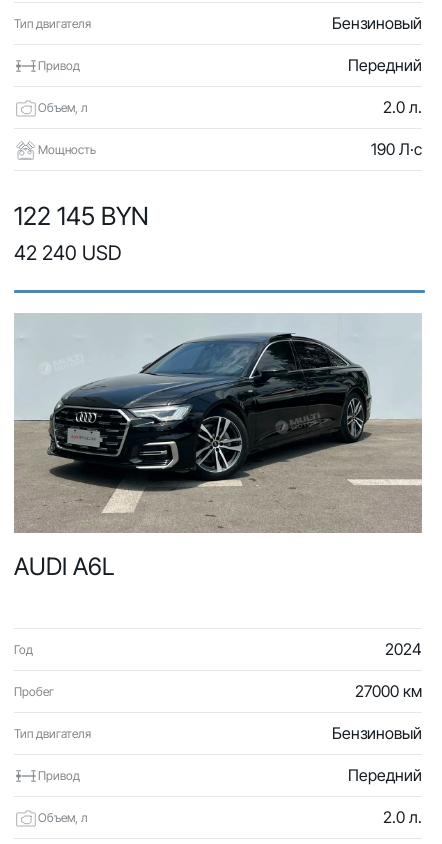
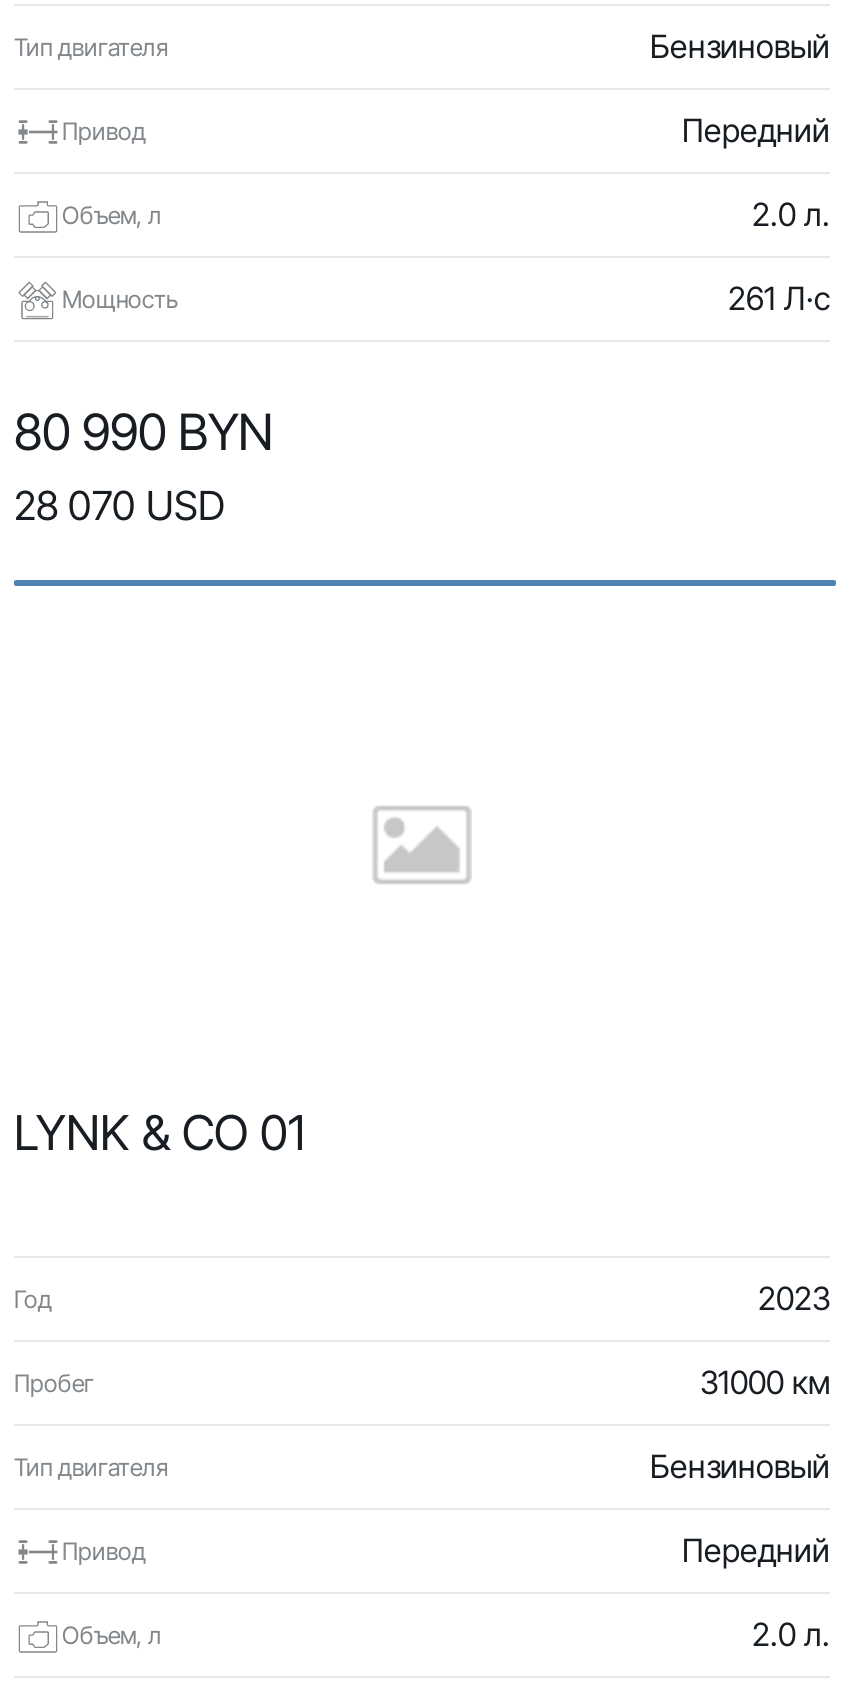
[371,139,422,159] 190 Л·с -> [728,278,830,318] 261 Л·с
[14,201,149,265] 122 145 BYN | 42 240 USD -> [14,402,274,530] 80 990 BYN | 28 070 USD
[13,313,423,534] [image] -> none
[14,552,114,581] AUDI A6L -> [14,1104,306,1162] LYNK & CO 01
[385,639,422,659] 2024 -> [758,1278,830,1318] 2023
[355,681,422,701] 27000 км -> [700,1362,830,1402] 31000 км

